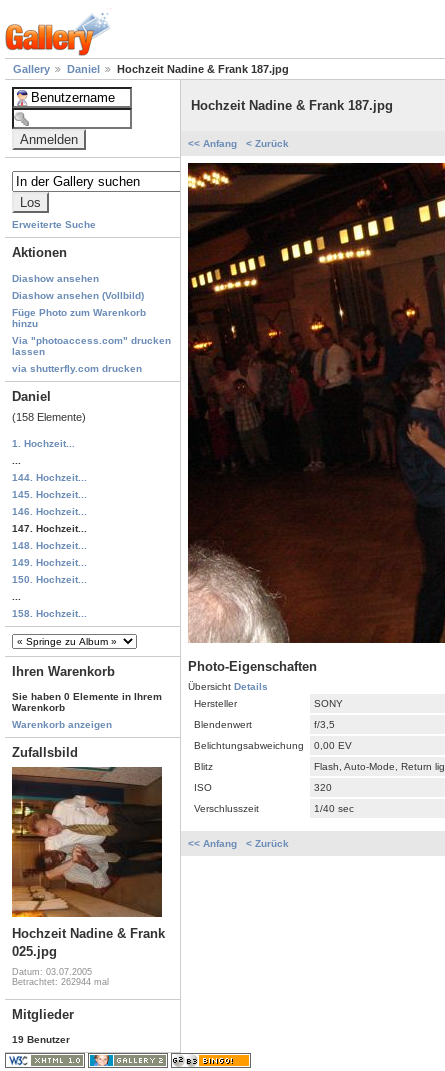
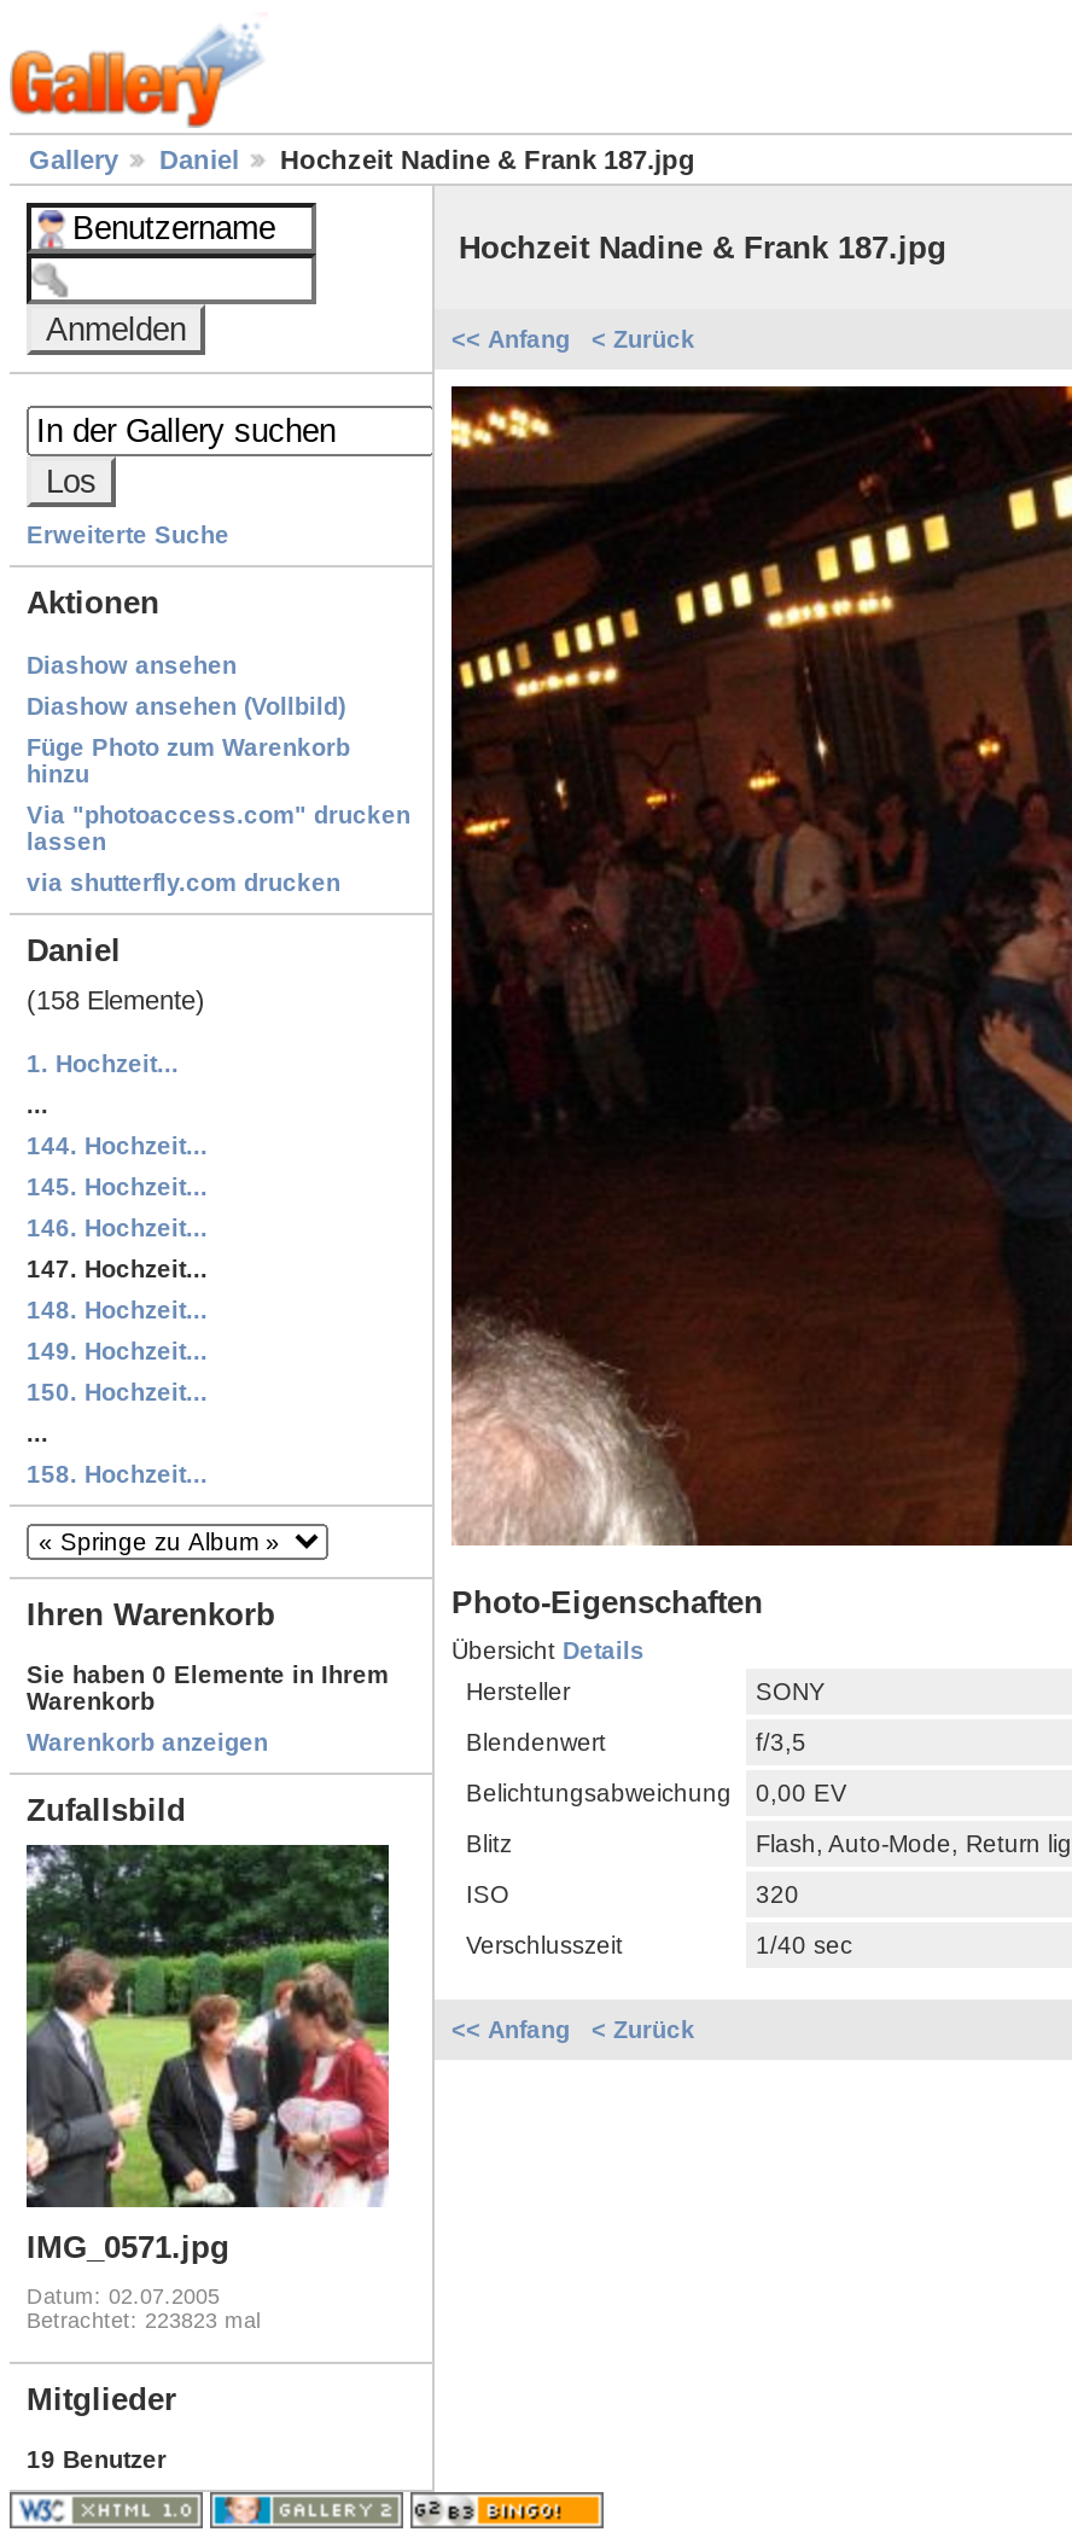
[11,766,165,959] [image] | Hochzeit Nadine & Frank | 025.jpg -> [24,1843,391,2266] [image] | IMG_0571.jpg
[12,967,109,987] Datum: 03.07.2005 | Betrachtet: 262944 mal -> [27,2284,261,2332] Datum: 02.07.2005 | Betrachtet: 223823 mal

